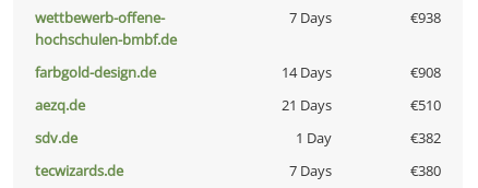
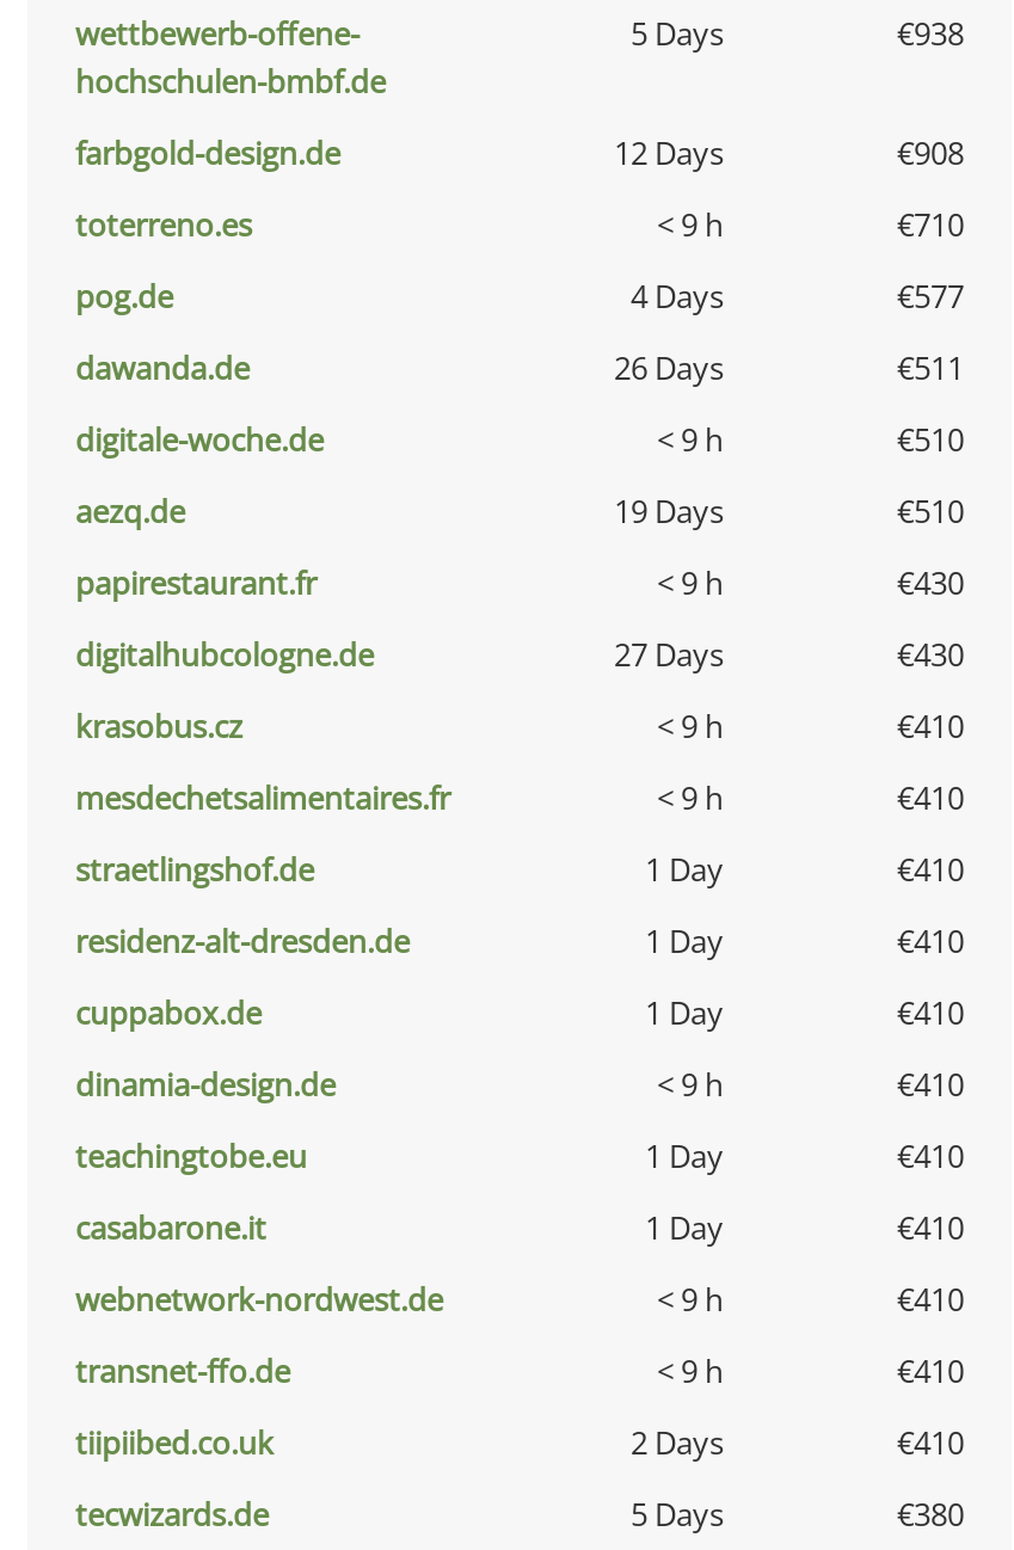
[289,8,331,27] 7 Days -> [631,12,724,55] 5 Days
[281,62,331,82] 14 Days -> [614,131,724,174] 12 Days
none -> [75,203,964,461] toterreno.es | < 9 h | €710 | pog.de | 4 Days | €577 | dawanda.de | 26 Days | €511 | digitale-woche.de | < 9 h | €510
[281,95,331,115] 21 Days -> [614,490,724,533] 19 Days
[35,128,77,148] sdv.de -> [75,561,964,891] papirestaurant.fr | < 9 h | €430 | digitalhubcologne.de | 27 Days | €430 | krasobus.cz | < 9 h | €410 | mesdechetsalimentaires.fr | < 9 h | €410 | straetlingshof.de
[410,128,441,148] €382 -> [75,848,964,1464] €410 | residenz-alt-dresden.de | 1 Day | €410 | cuppabox.de | 1 Day | €410 | dinamia-design.de | < 9 h | €410 | teachingtobe.eu | 1 Day | €410 | casabarone.it | 1 Day | €410 | webnetwork-nordwest.de | < 9 h | €410 | transnet-ffo.de | < 9 h | €410 | tiipiibed.co.uk | 2 Days | €410
[289,161,331,180] 7 Days -> [631,1493,724,1536] 5 Days

